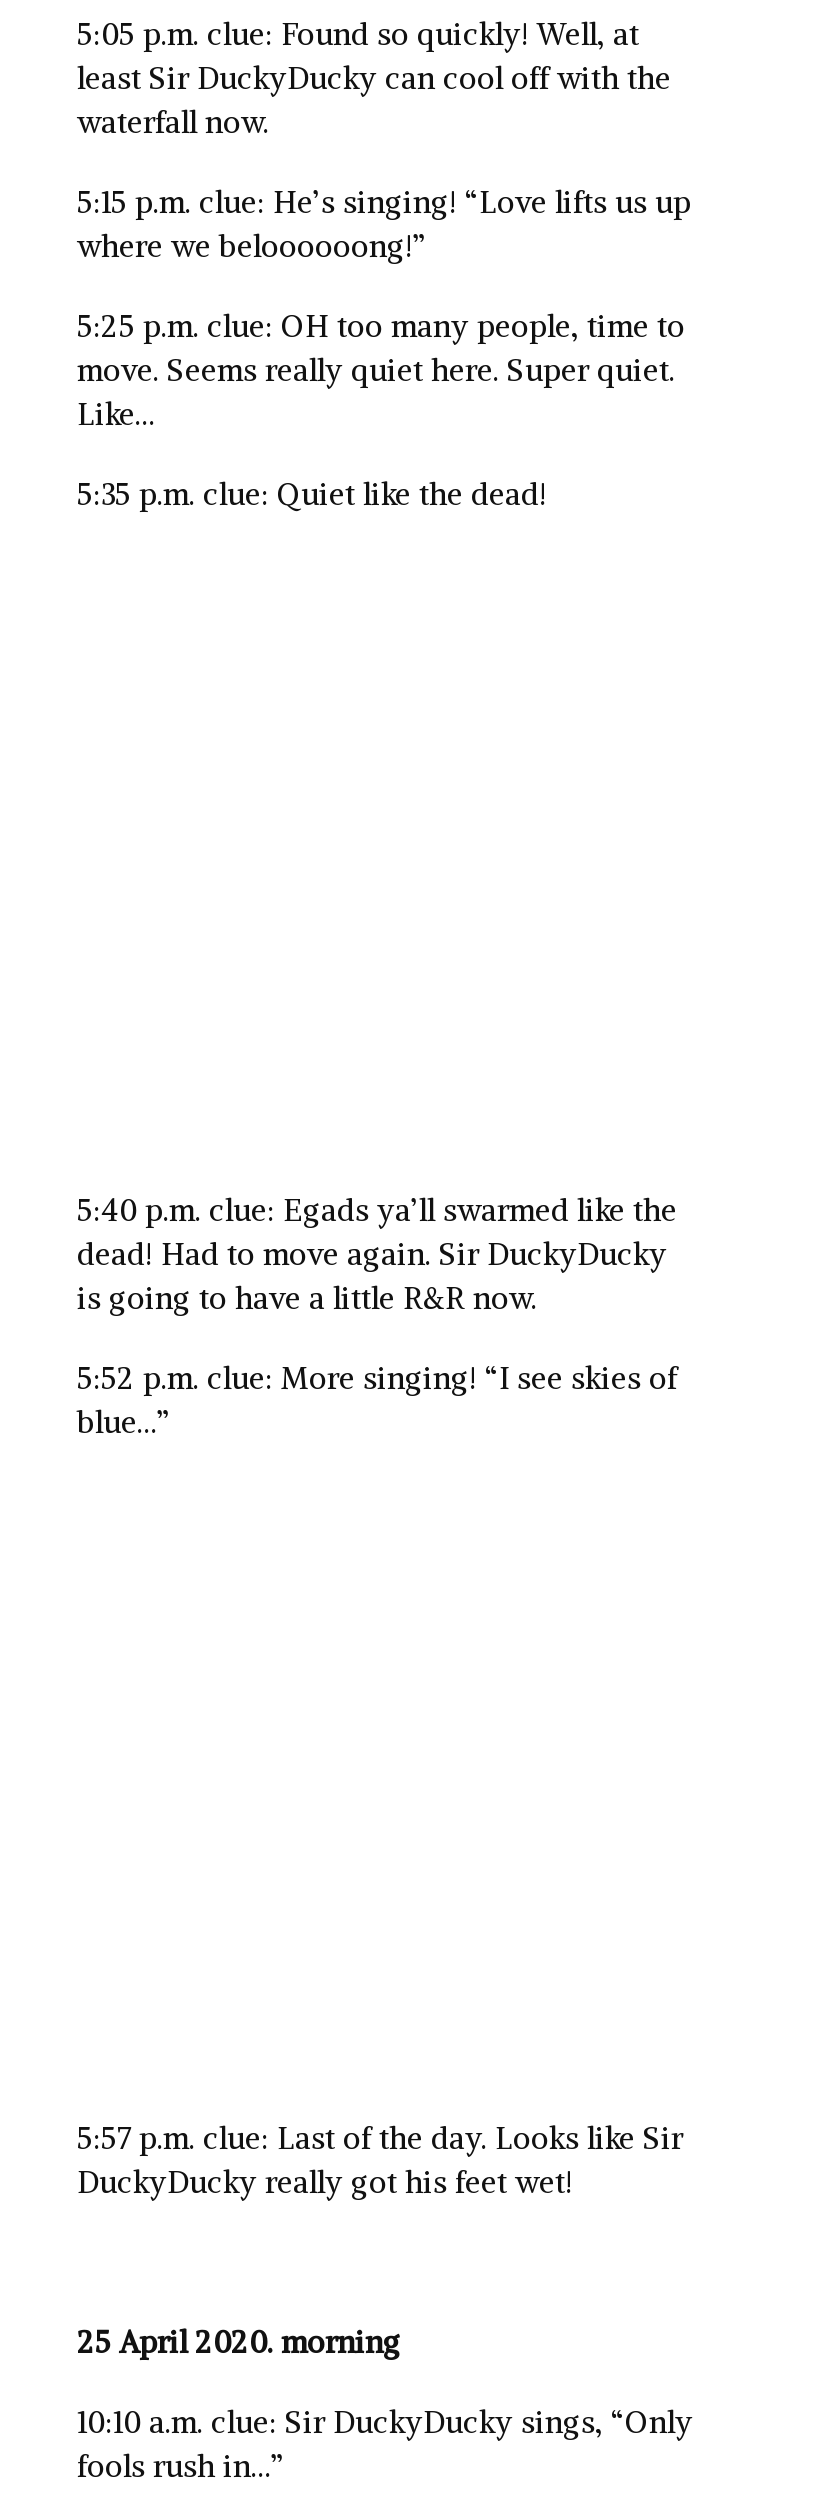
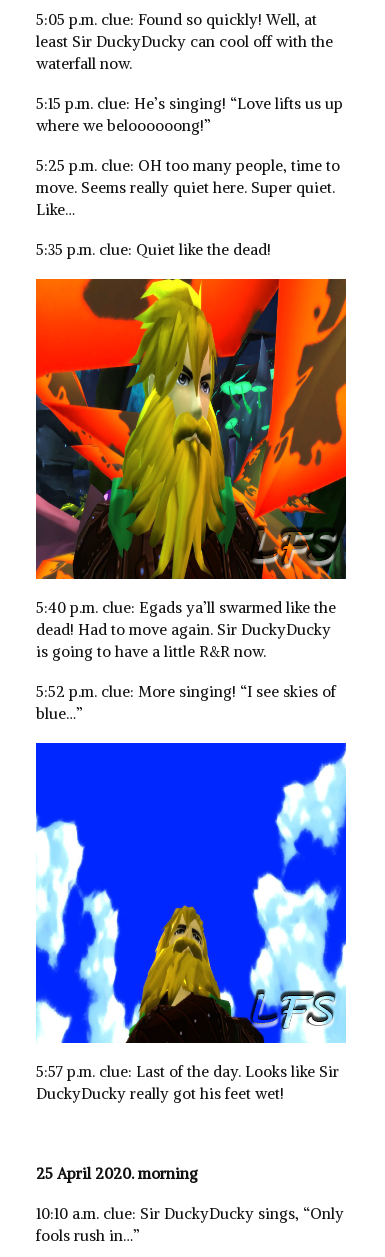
none -> [35,278,347,580] [image]
none -> [35,742,347,1044] [image]

